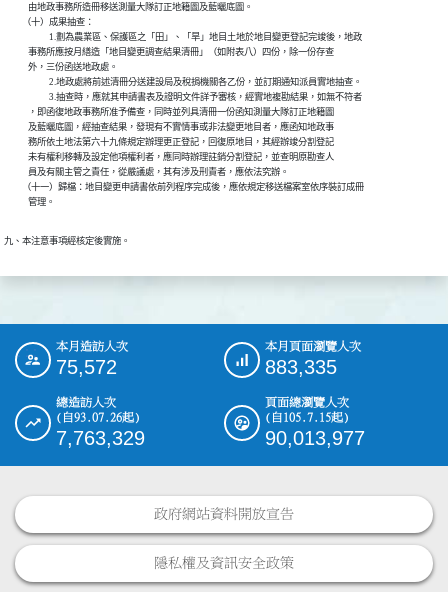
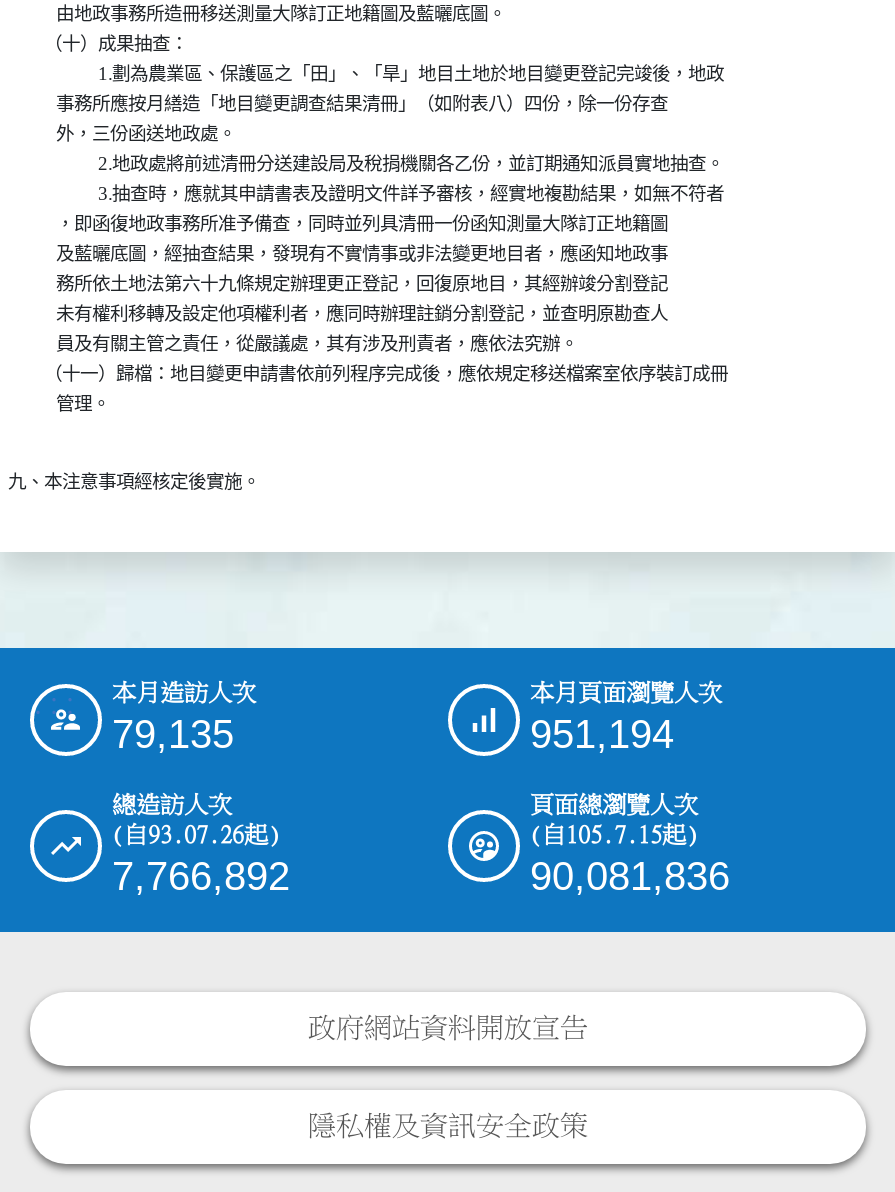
[56,356,117,378] 75,572 -> [112,713,234,757] 79,135
[265,356,337,378] 883,335 -> [530,713,674,757] 951,194
[56,427,145,449] 7,763,329 -> [112,855,290,899] 7,766,892
[265,427,365,449] 90,013,977 -> [530,855,730,899] 90,081,836

